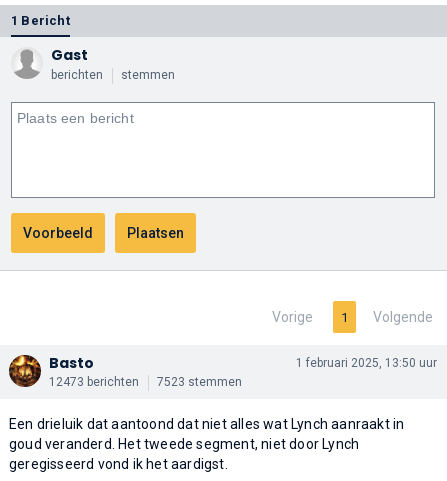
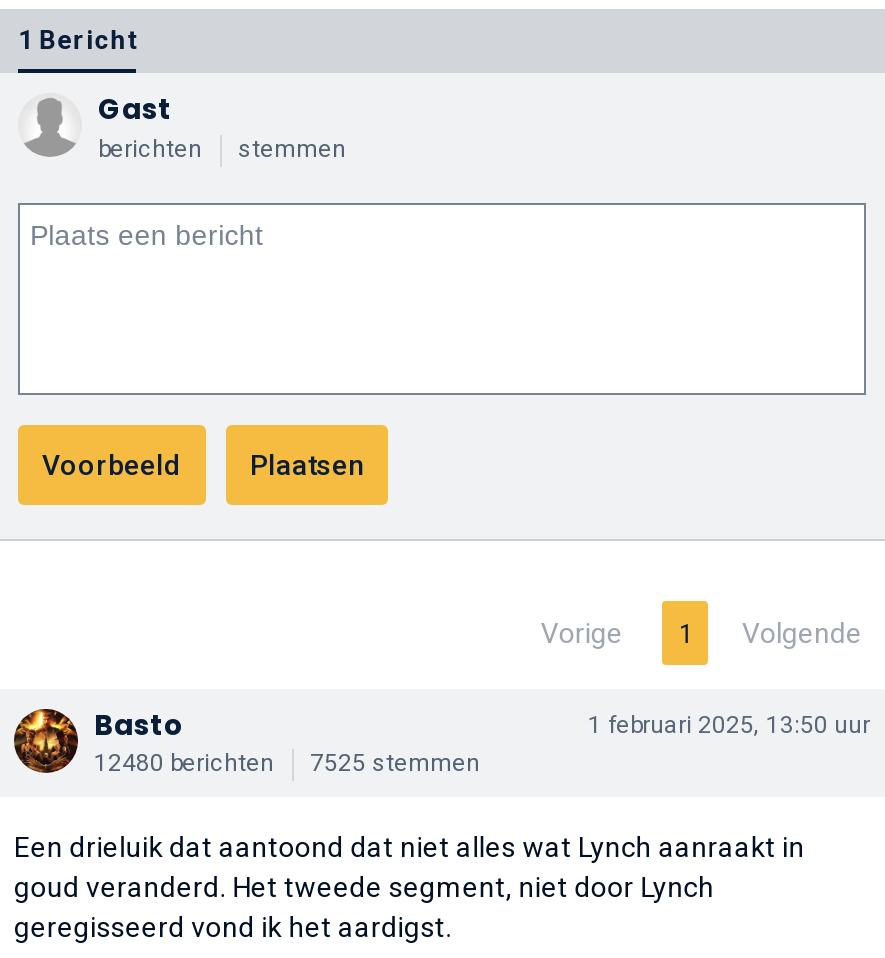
[49,375,139,389] 12473 berichten -> [94,748,274,776] 12480 berichten
[157,375,242,389] 7523 stemmen -> [310,748,480,776] 7525 stemmen

